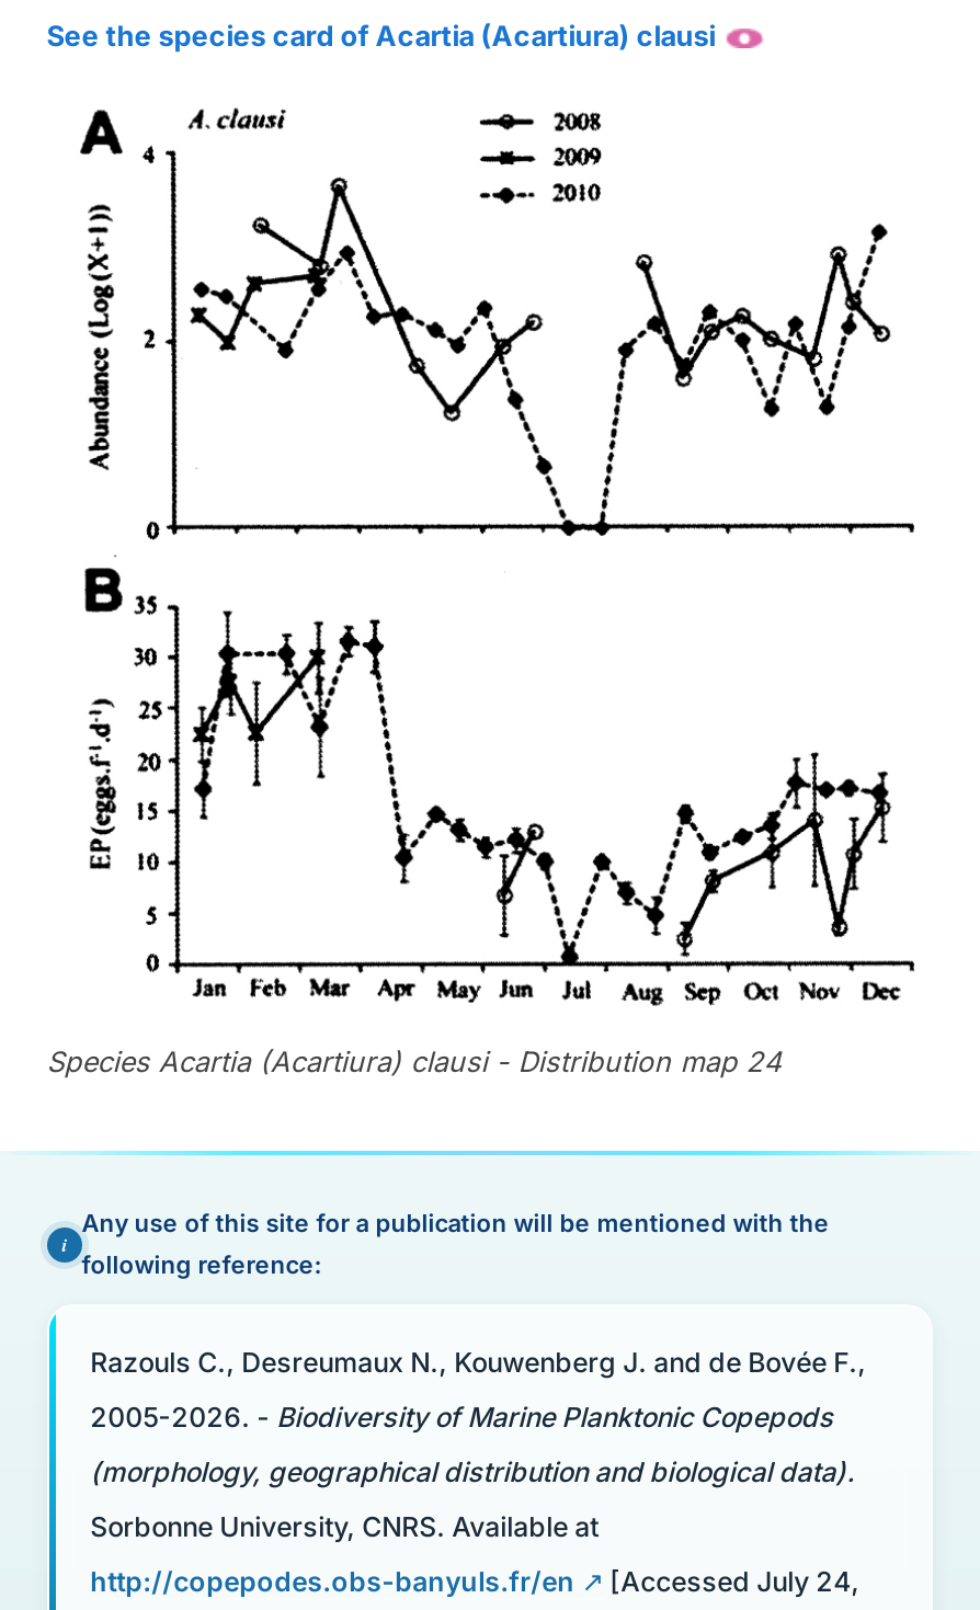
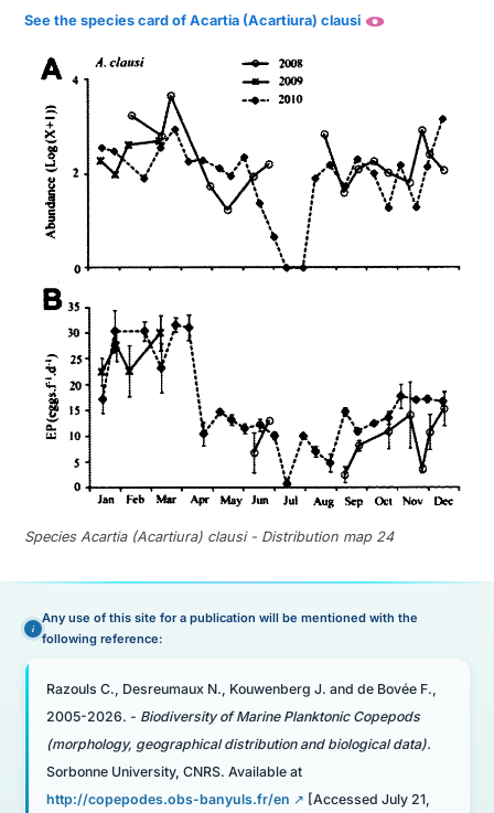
[603,1567,860,1600] [Accessed July 24, -> [304,791,430,807] [Accessed July 21,

